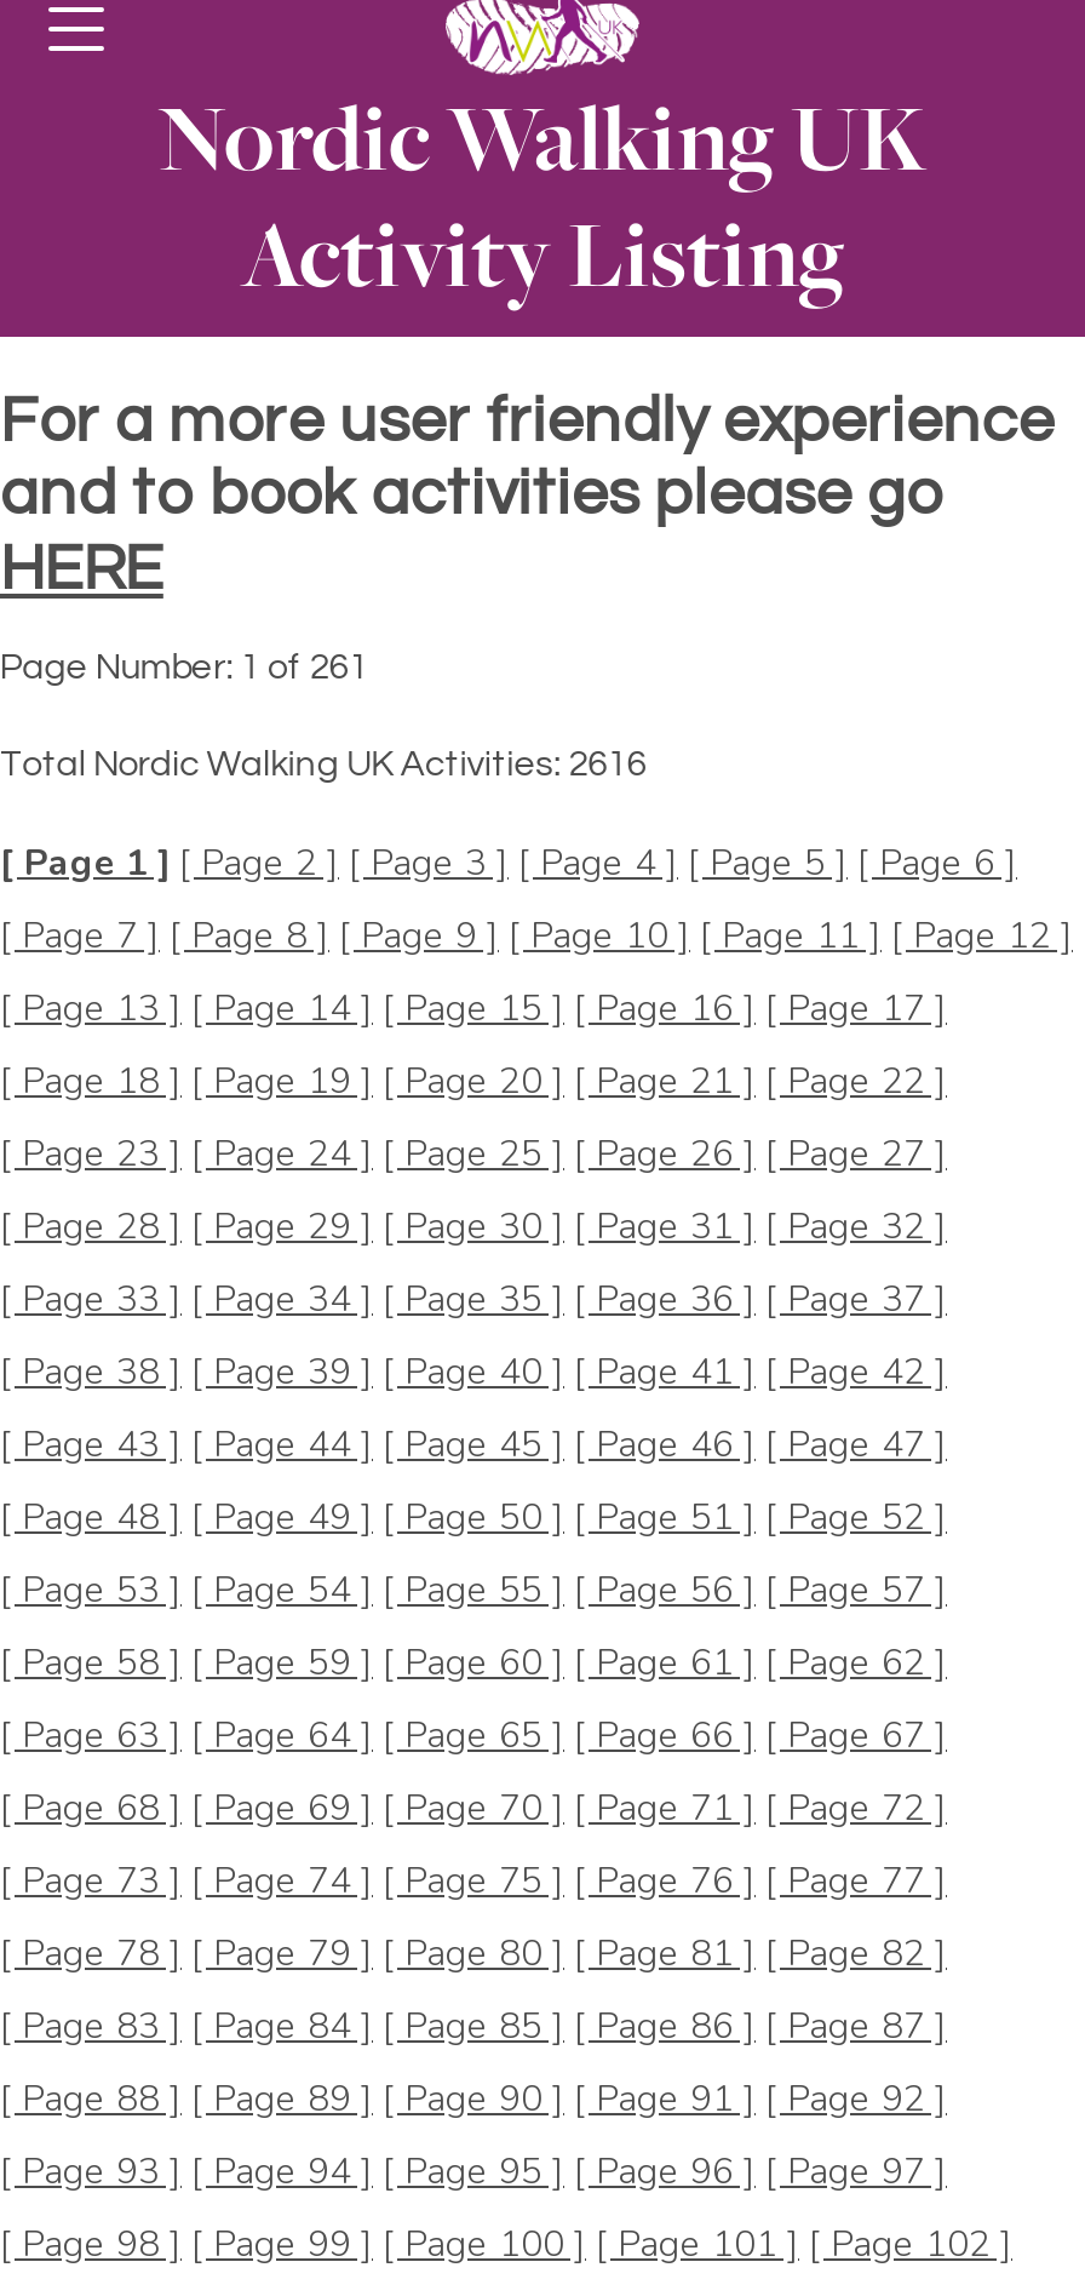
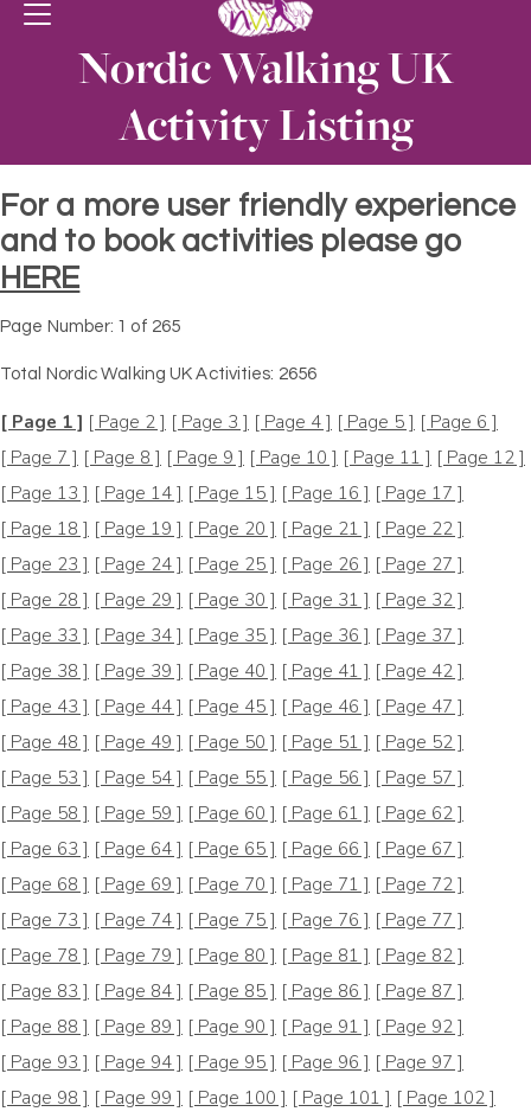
[0,649,368,686] Page Number: 1 of 261 -> [0,318,180,336] Page Number: 1 of 265
[0,746,647,783] Total Nordic Walking UK Activities: 2616 -> [0,365,316,383] Total Nordic Walking UK Activities: 2656

